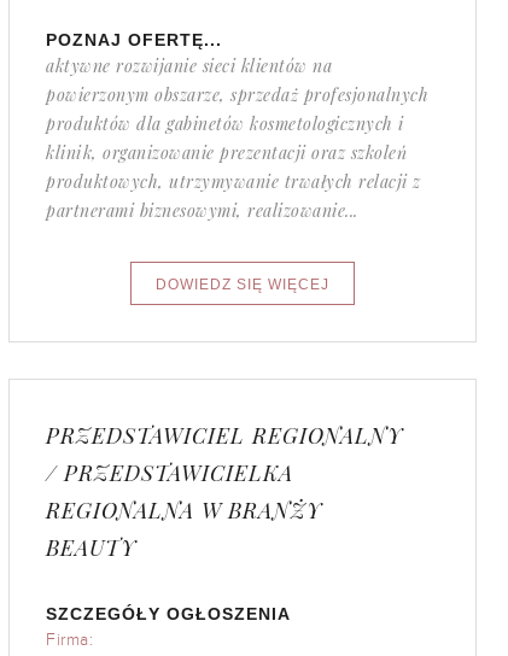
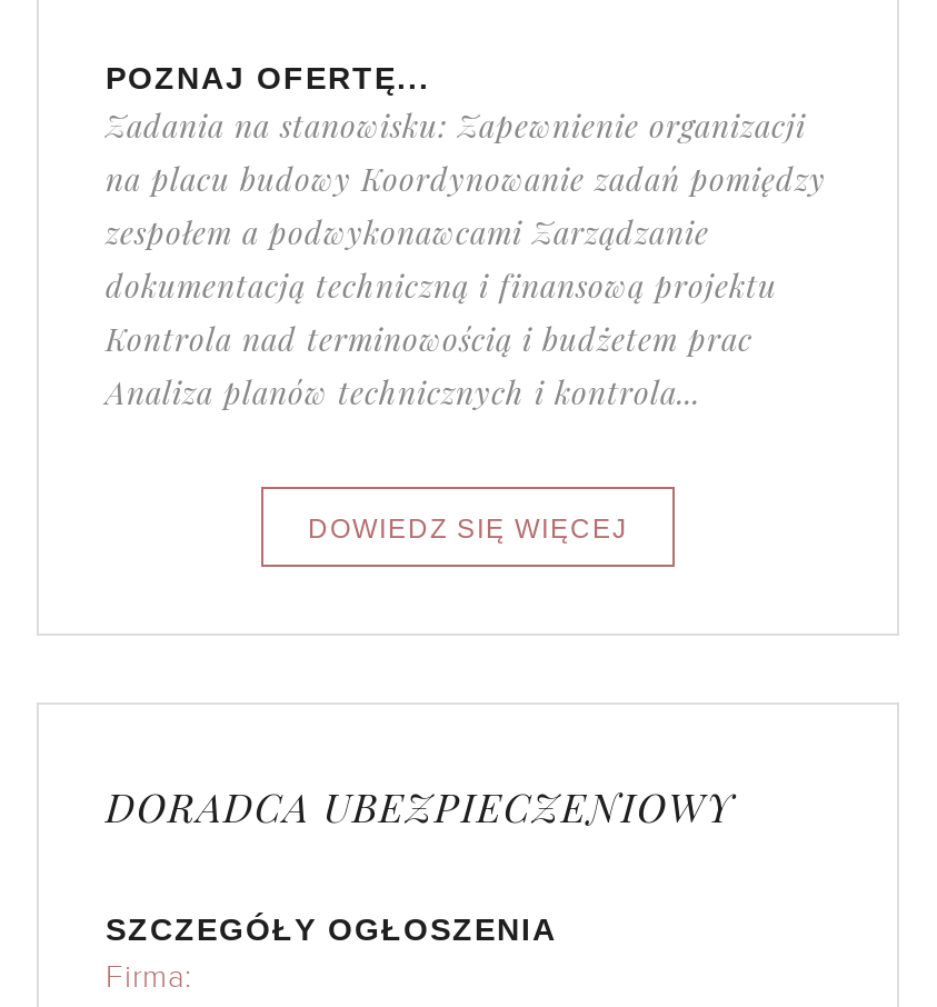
[46,54,428,222] aktywne rozwijanie sieci klientów na | powierzonym obszarze, sprzedaż profesjonalnych | produktów dla gabinetów kosmetologicznych i | klinik, organizowanie prezentacji oraz szkoleń | produktowych, utrzymywanie trwałych relacji z | partnerami biznesowymi, realizowanie... -> [106,104,826,413] Zadania na stanowisku: Zapewnienie organizacji | na placu budowy Koordynowanie zadań pomiędzy | zespołem a podwykonawcami Zarządzanie | dokumentacją techniczną i finansową projektu | Kontrola nad terminowością i budżetem prac | Analiza planów technicznych i kontrola...
[46,421,403,562] PRZEDSTAWICIEL REGIONALNY | / PRZEDSTAWICIELKA | REGIONALNA W BRANŻY | BEAUTY -> [106,780,735,834] DORADCA UBEZPIECZENIOWY

